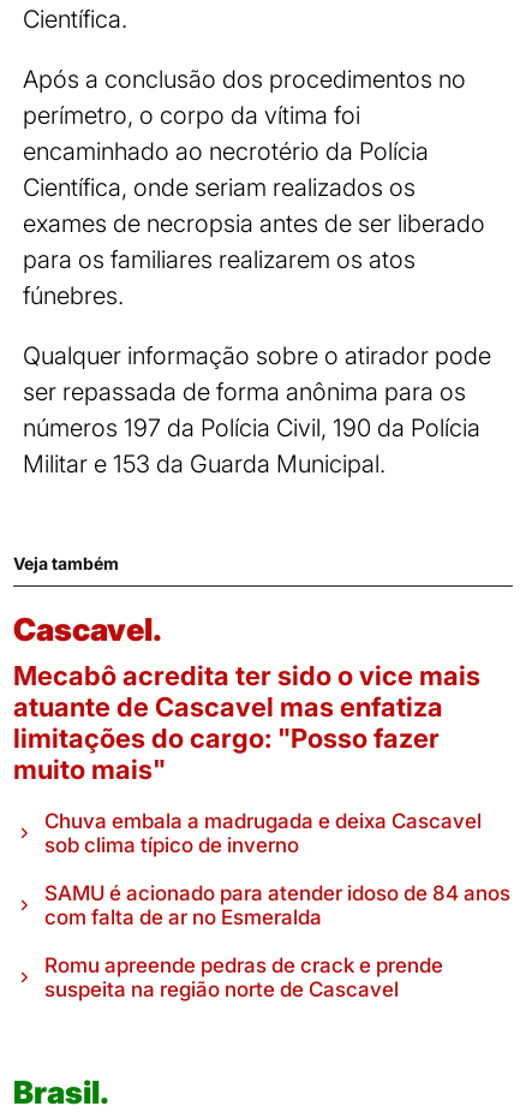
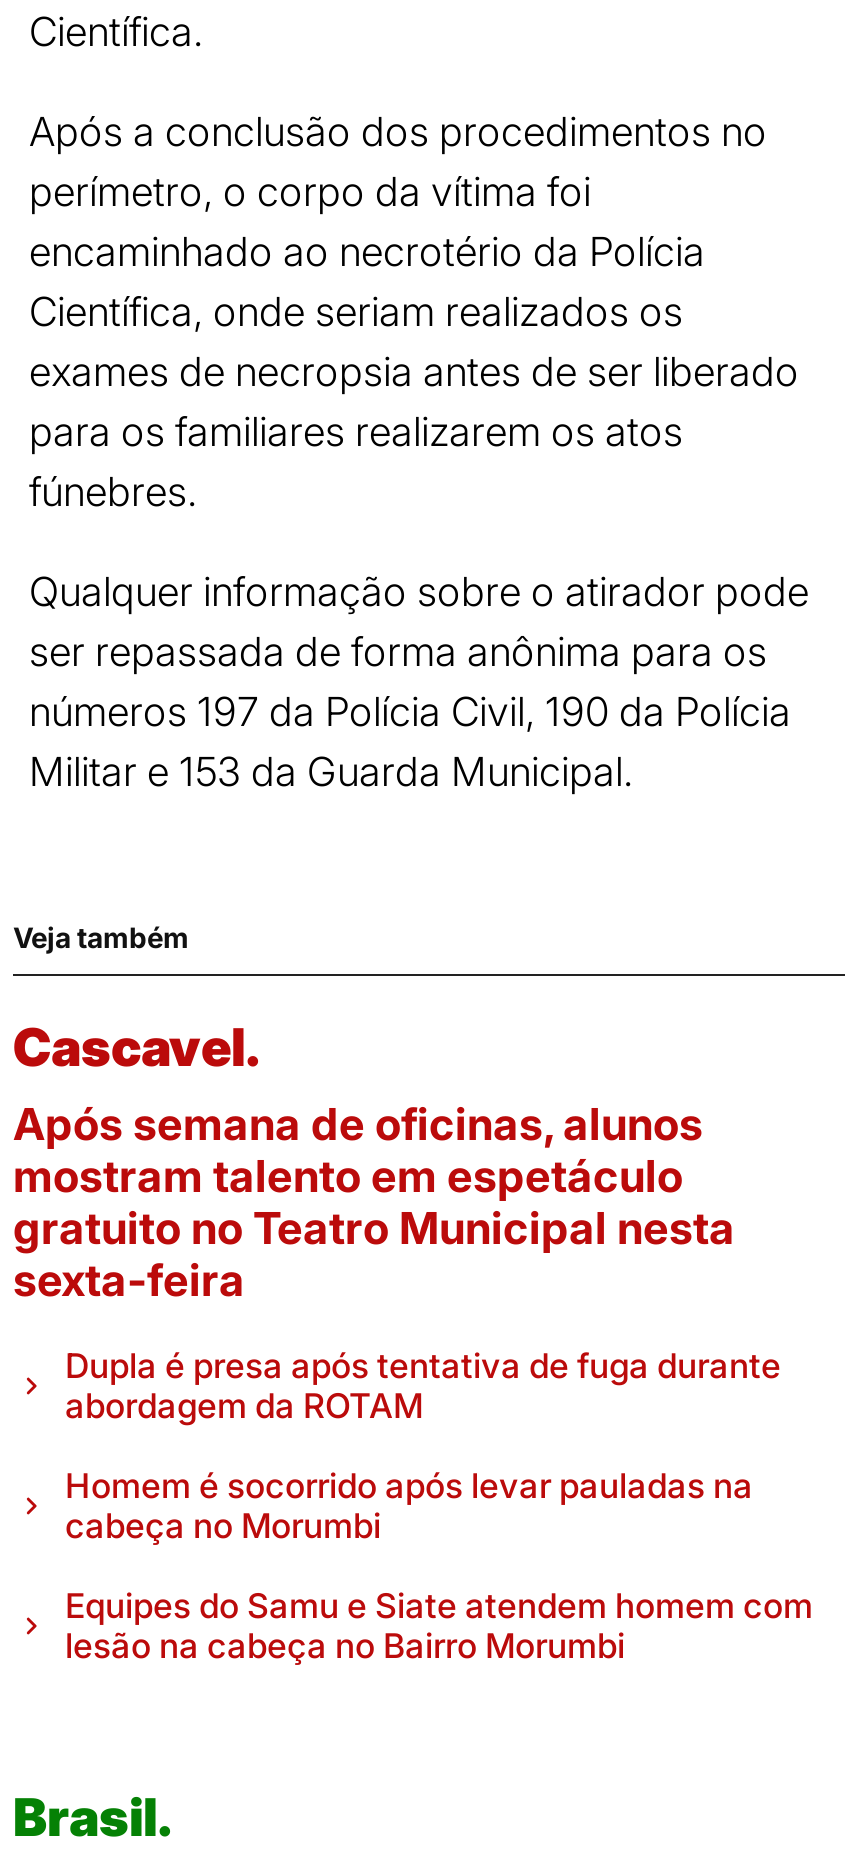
[13,660,480,785] Mecabô acredita ter sido o vice mais | atuante de Cascavel mas enfatiza | limitações do cargo: "Posso fazer | muito mais" -> [13,1098,735,1306] Após semana de oficinas, alunos | mostram talento em espetáculo | gratuito no Teatro Municipal nesta | sexta-feira
[44,809,482,857] Chuva embala a madrugada e deixa Cascavel | sob clima típico de inverno -> [65,1346,781,1426] Dupla é presa após tentativa de fuga durante | abordagem da ROTAM
[44,881,510,929] SAMU é acionado para atender idoso de 84 anos | com falta de ar no Esmeralda -> [65,1466,753,1546] Homem é socorrido após levar pauladas na | cabeça no Morumbi
[44,953,443,1001] Romu apreende pedras de crack e prende | suspeita na região norte de Cascavel -> [65,1586,813,1666] Equipes do Samu e Siate atendem homem com | lesão na cabeça no Bairro Morumbi

